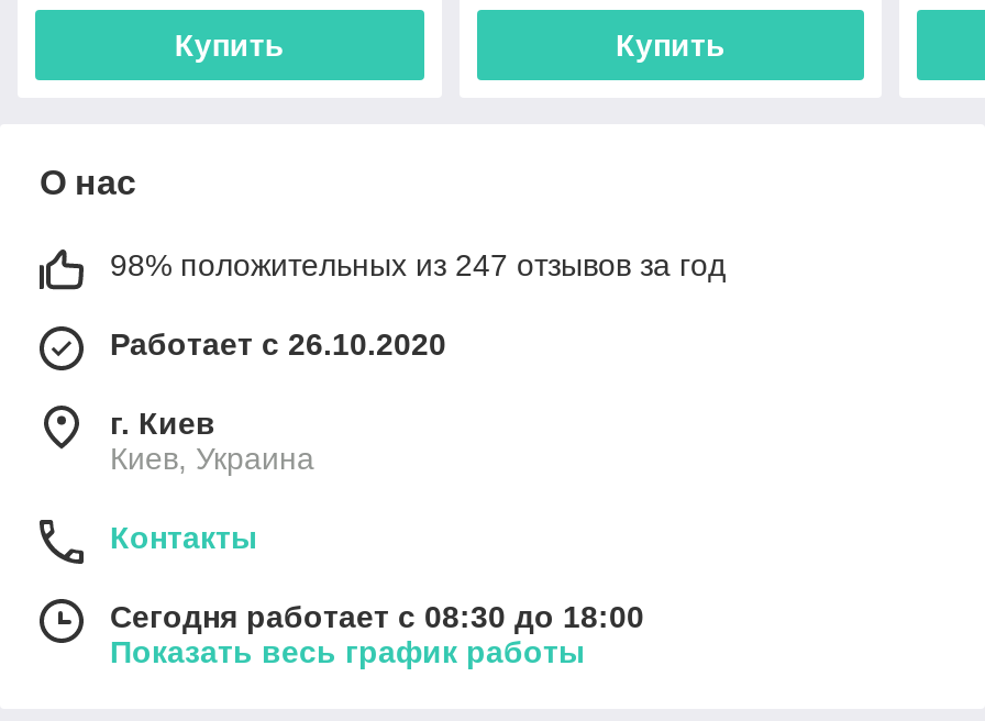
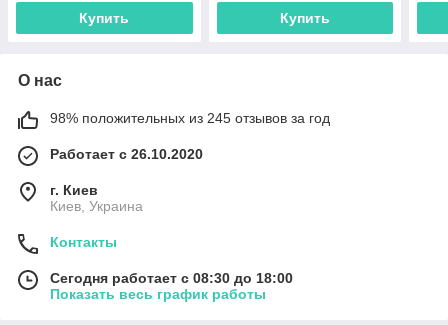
[110,247,726,282] 98% положительных из 247 отзывов за год -> [50,110,330,126] 98% положительных из 245 отзывов за год

